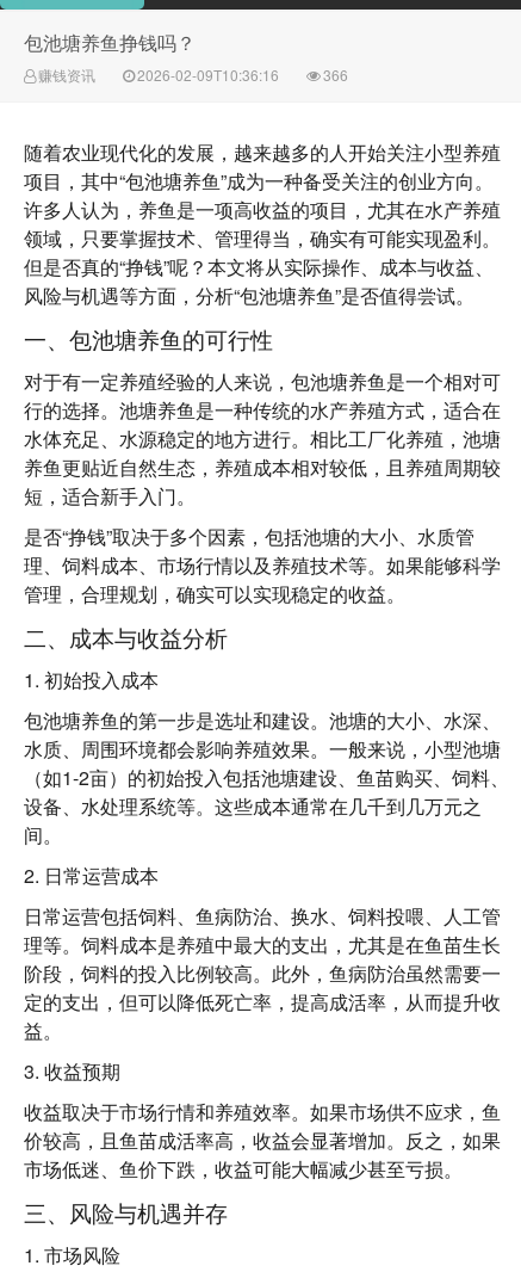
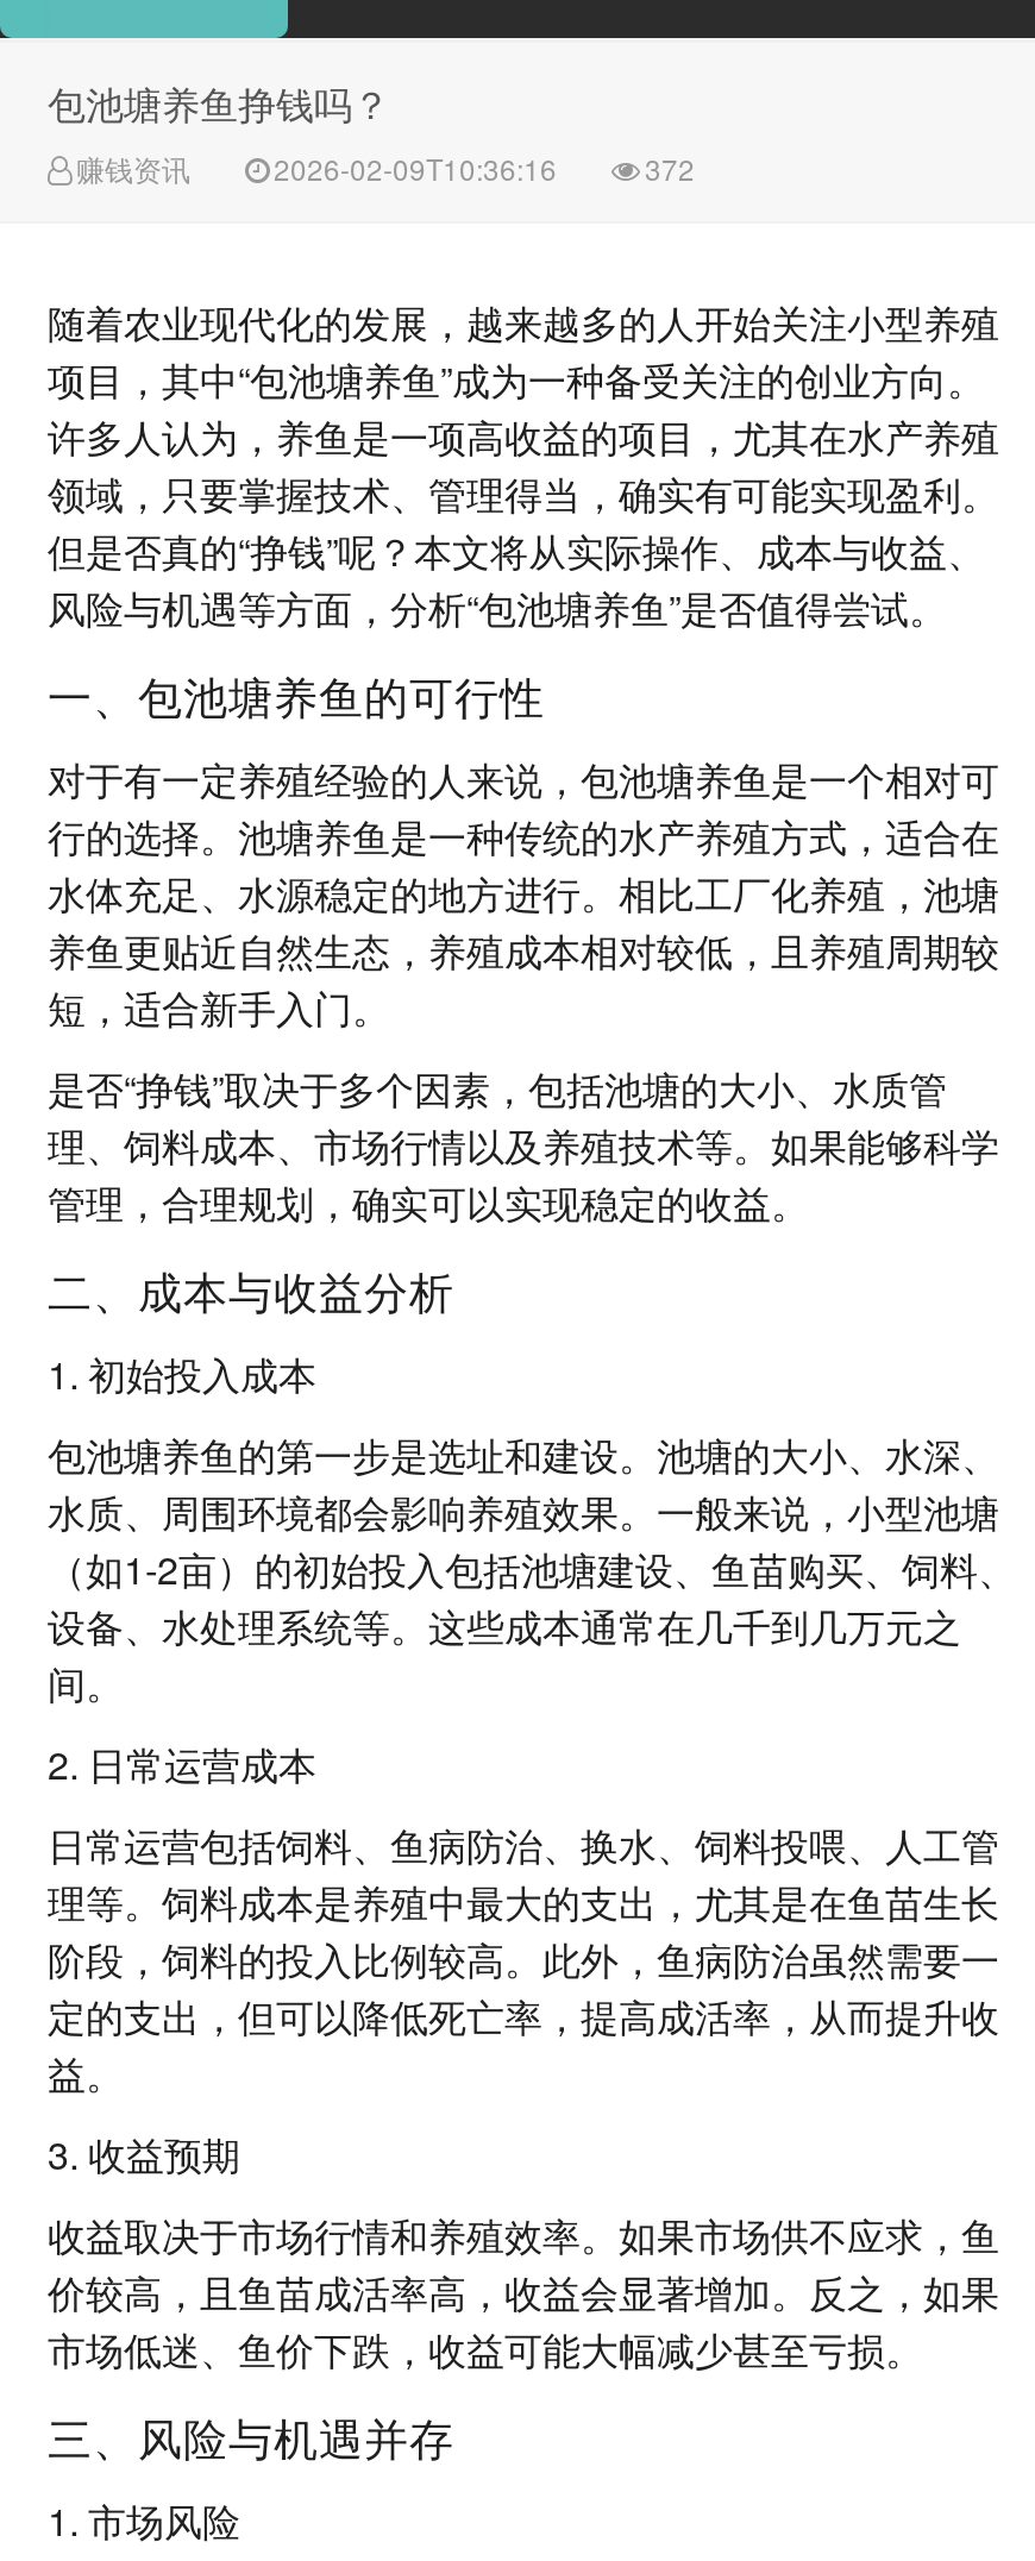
[323,64,348,85] 366 -> [645,147,695,188] 372

